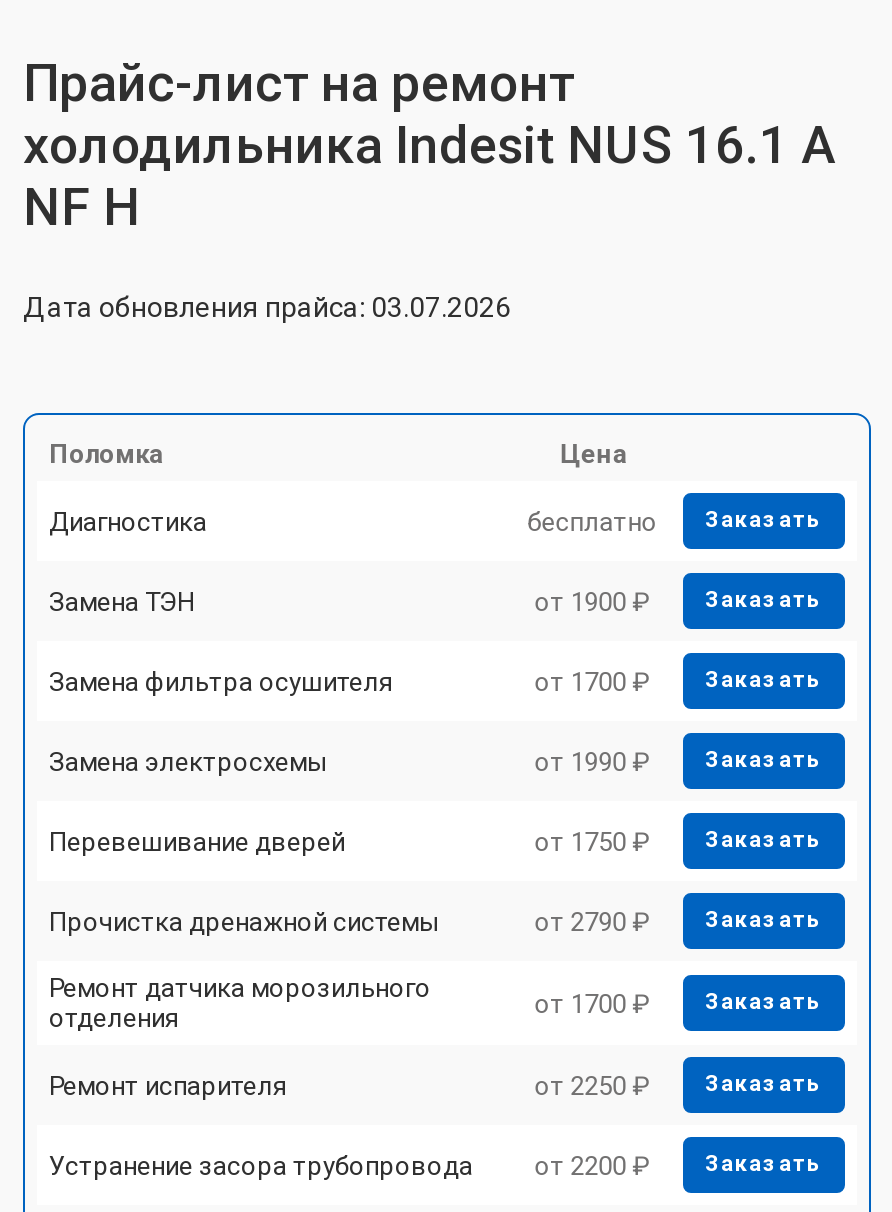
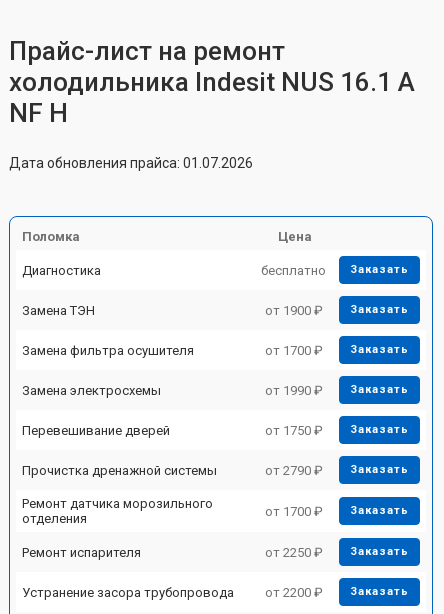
[23,291,511,323] Дата обновления прайса: 03.07.2026 -> [9,155,253,171] Дата обновления прайса: 01.07.2026

